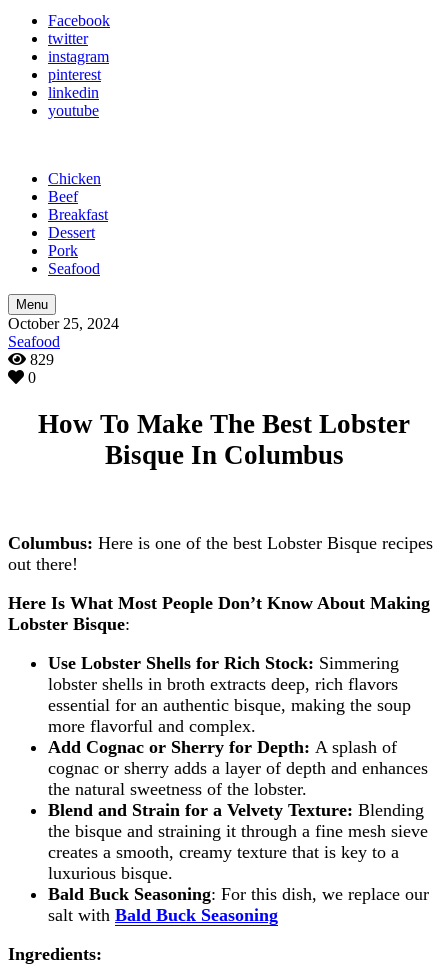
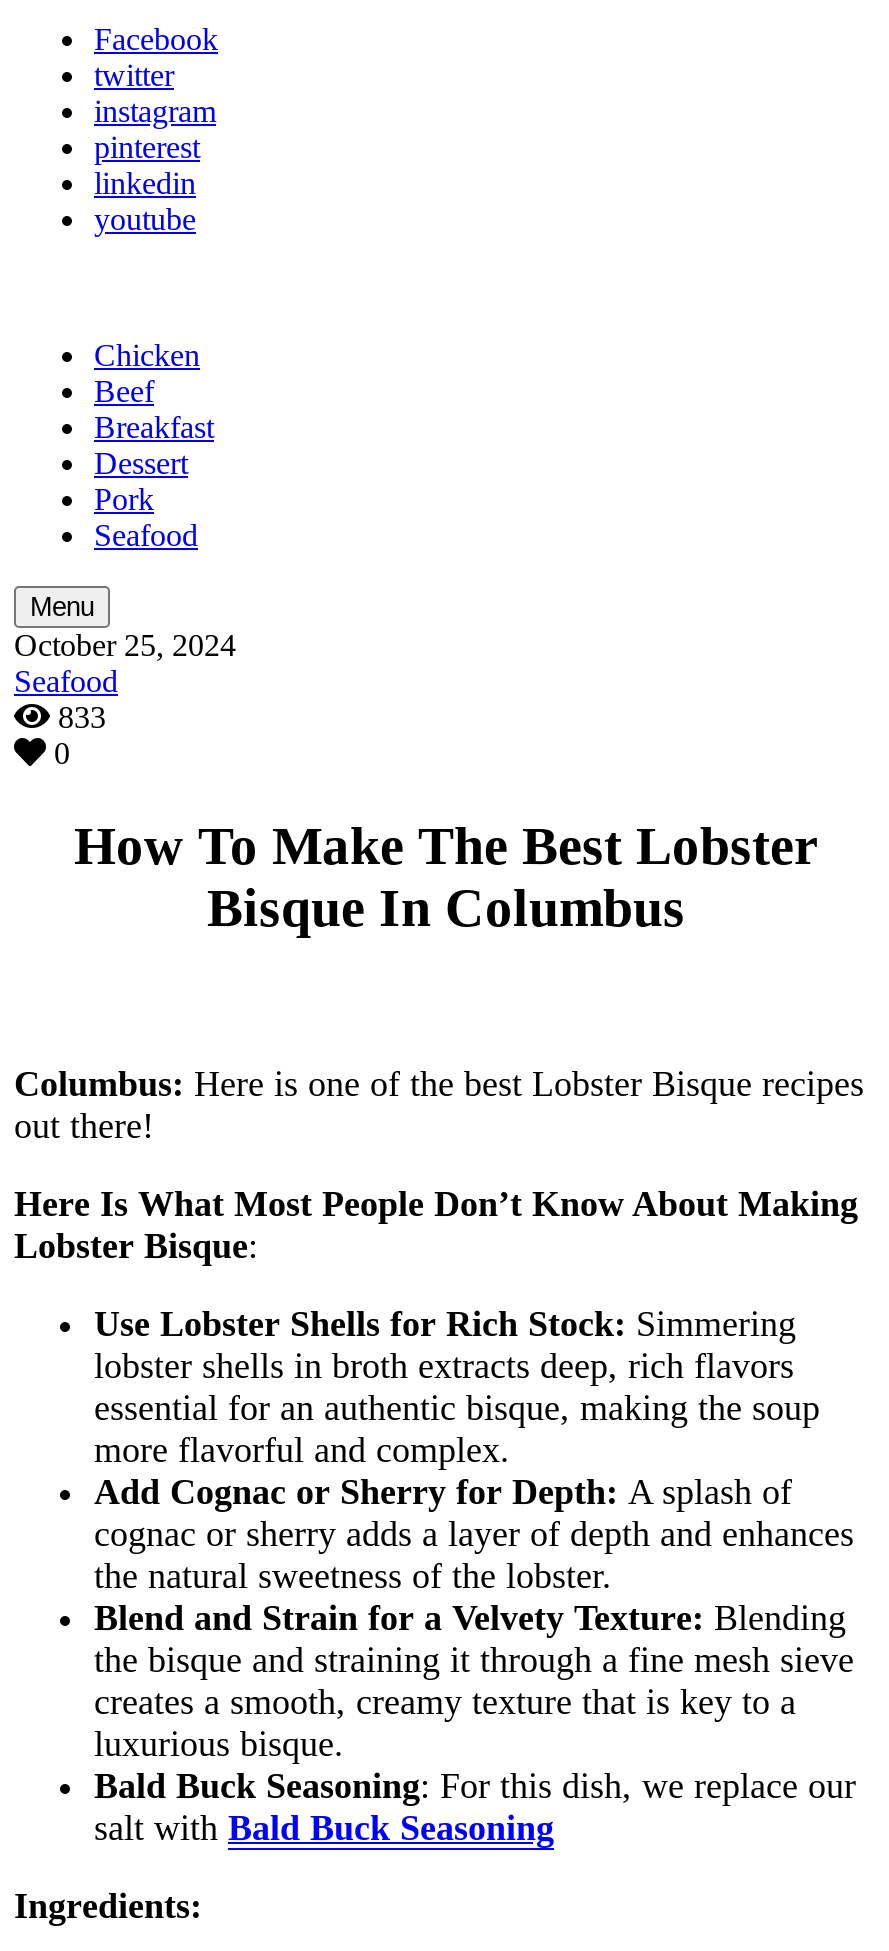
[30,351,54,368] 829 -> [58,700,106,734] 833

